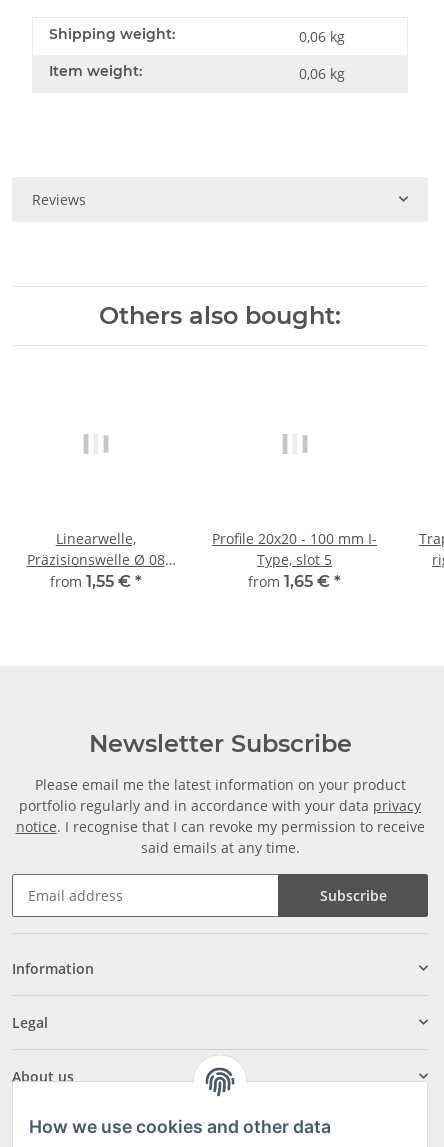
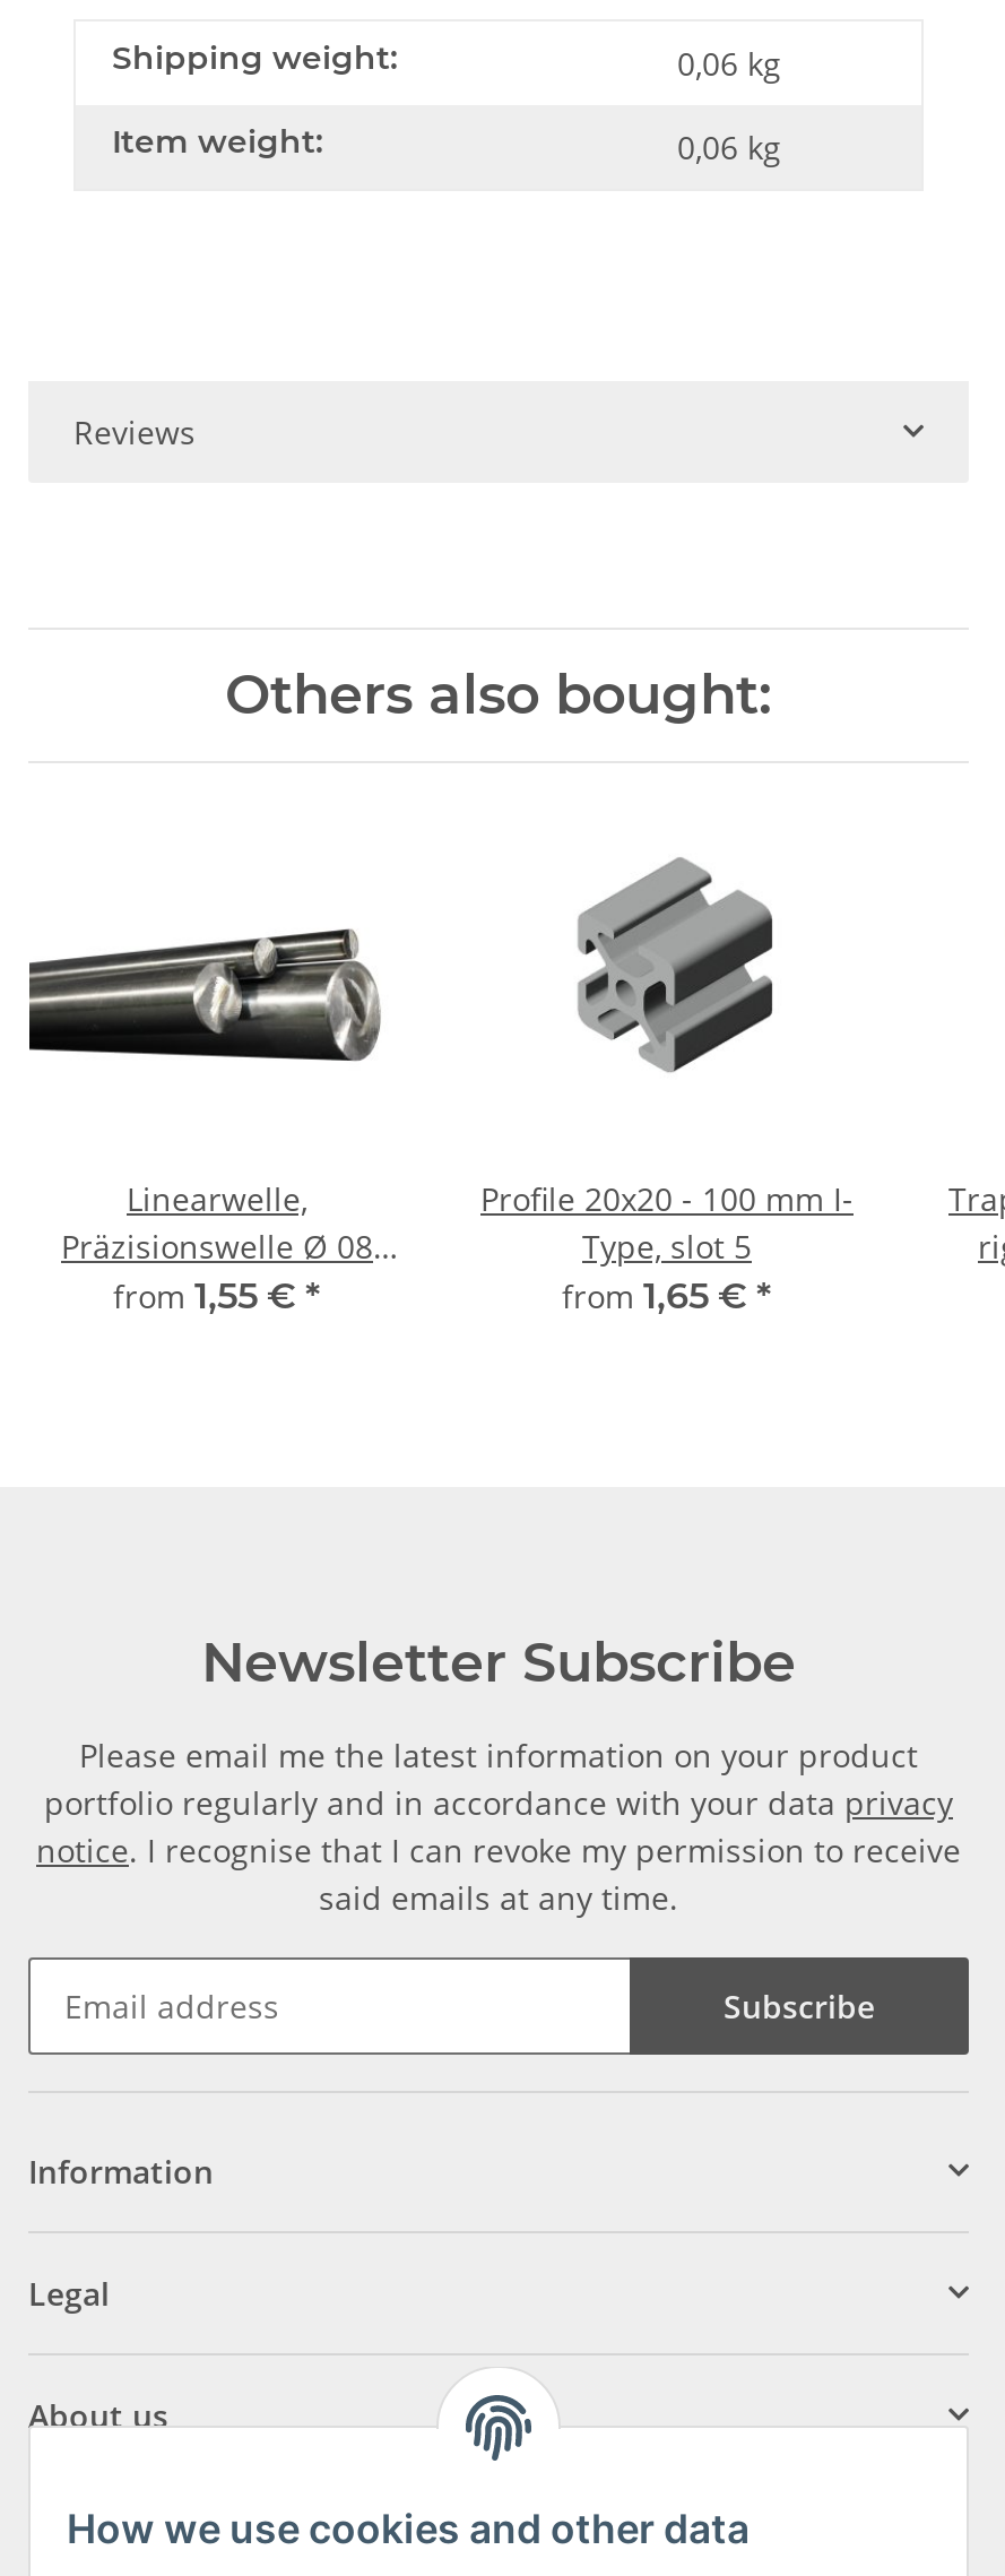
none -> [26,926,383,1064] [image]
none -> [575,856,774,1073] [image]

